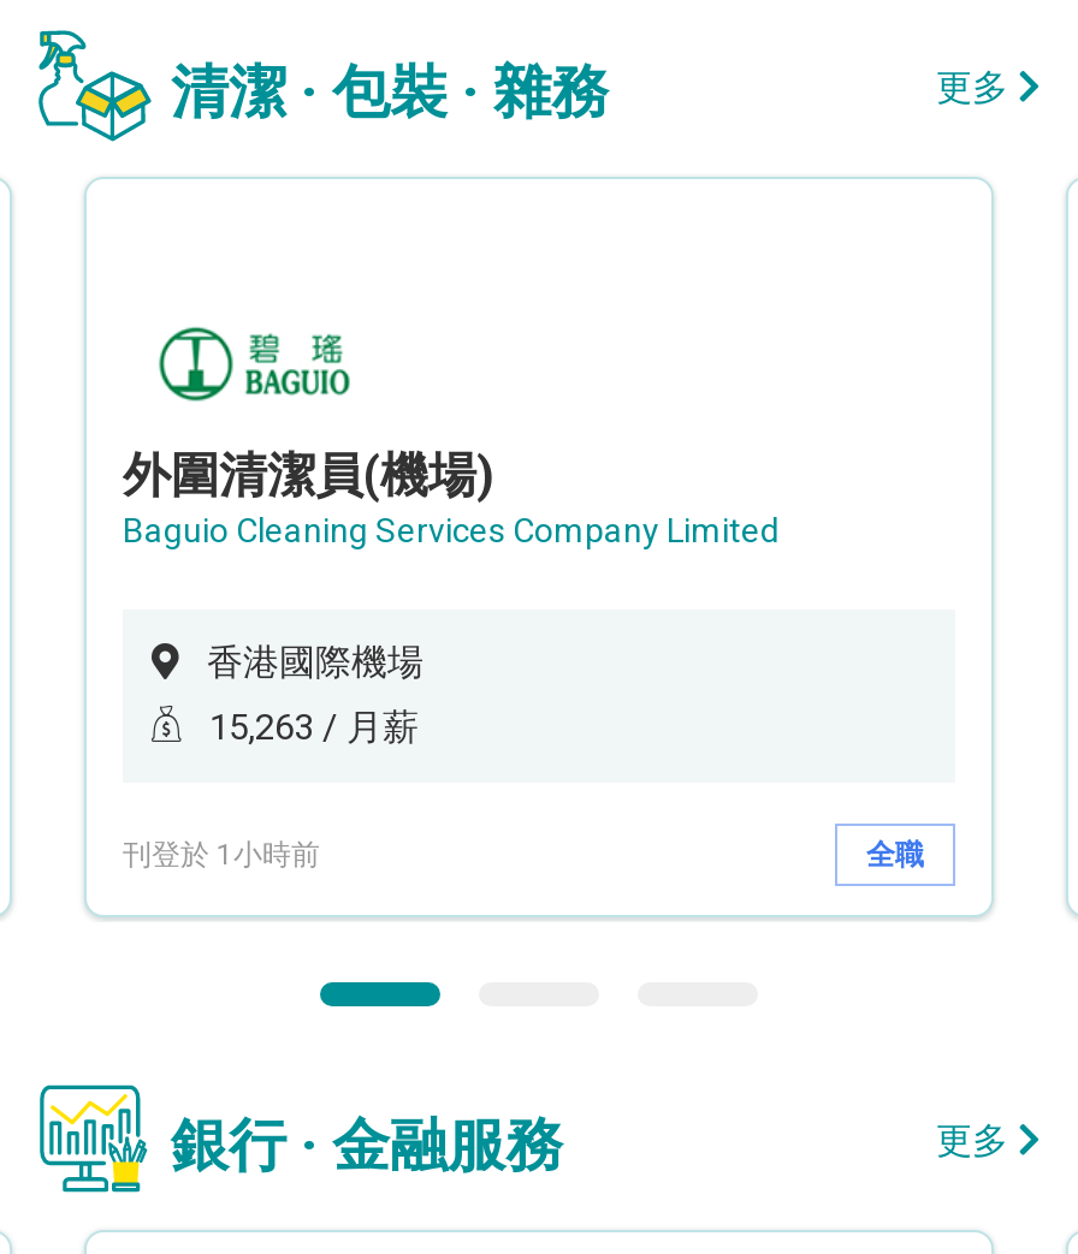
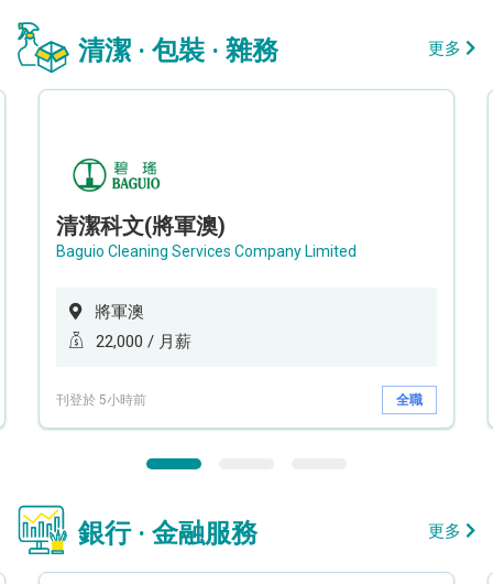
[123,446,493,504] 外圍清潔員(機場) -> [56,213,226,239] 清潔科文(將軍澳)
[207,641,423,685] 香港國際機場 -> [95,302,144,322] 將軍澳
[209,706,419,750] 15,263 / 月薪 -> [96,332,191,352] 22,000 / 月薪
[123,837,320,870] 刊登於 1小時前 -> [56,392,146,407] 刊登於 5小時前

